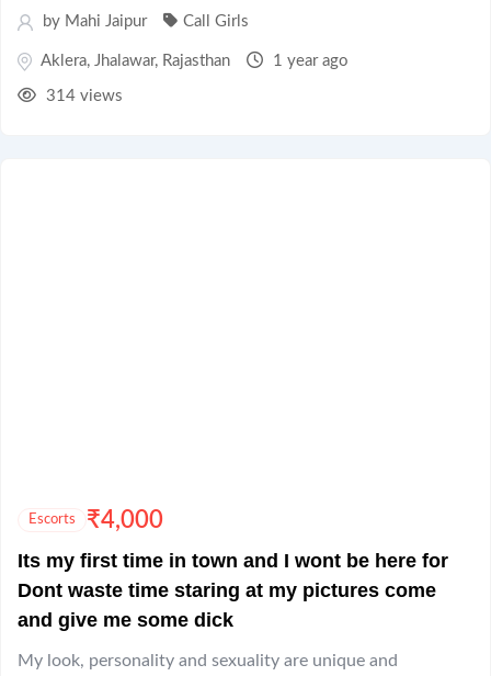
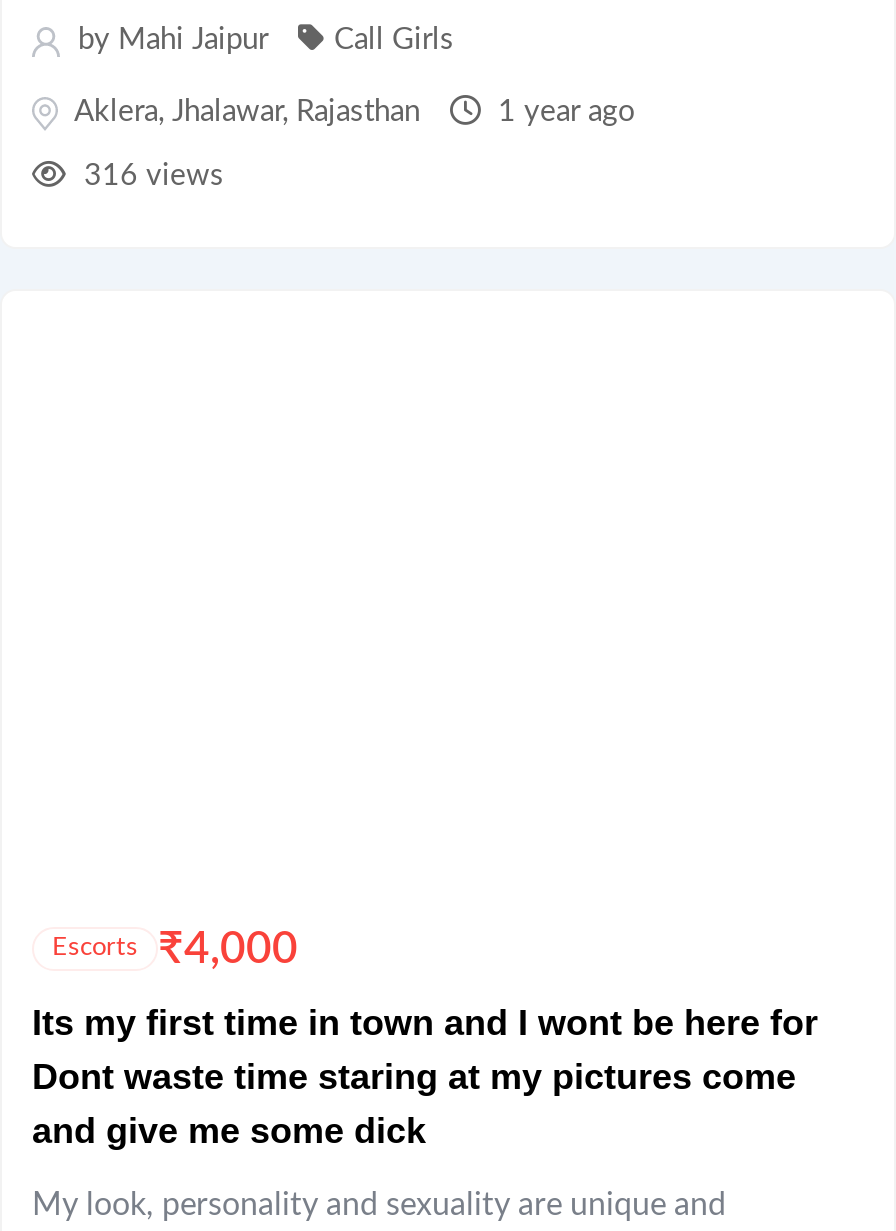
[42,88,123,104] 314 views -> [76,161,224,191] 316 views

